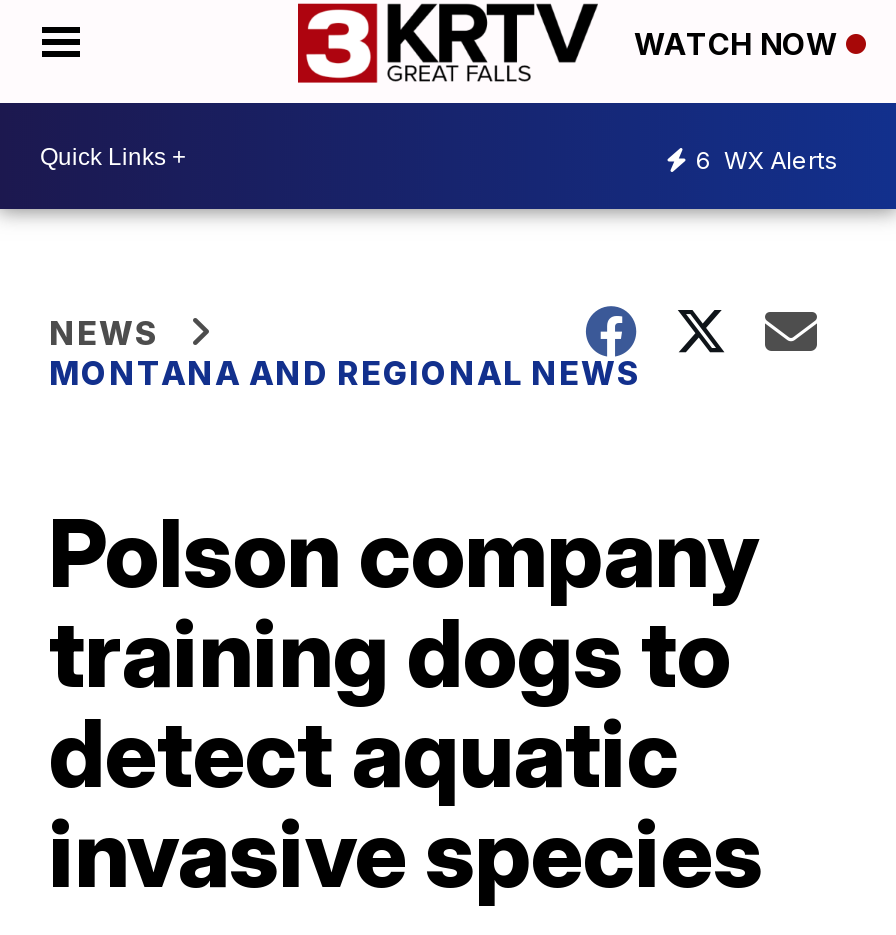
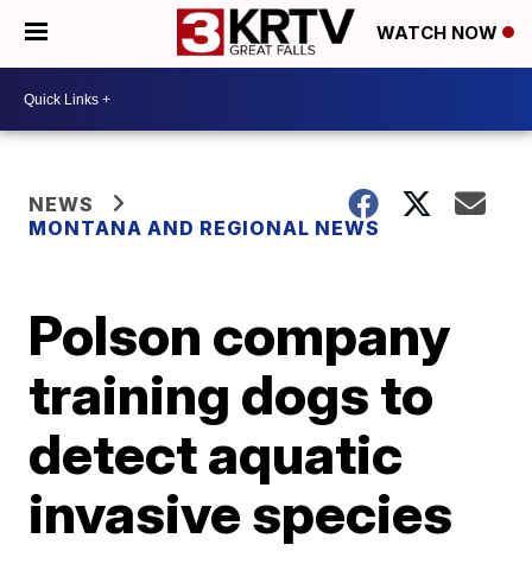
[696,144,838,174] 6 WX Alerts -> none

